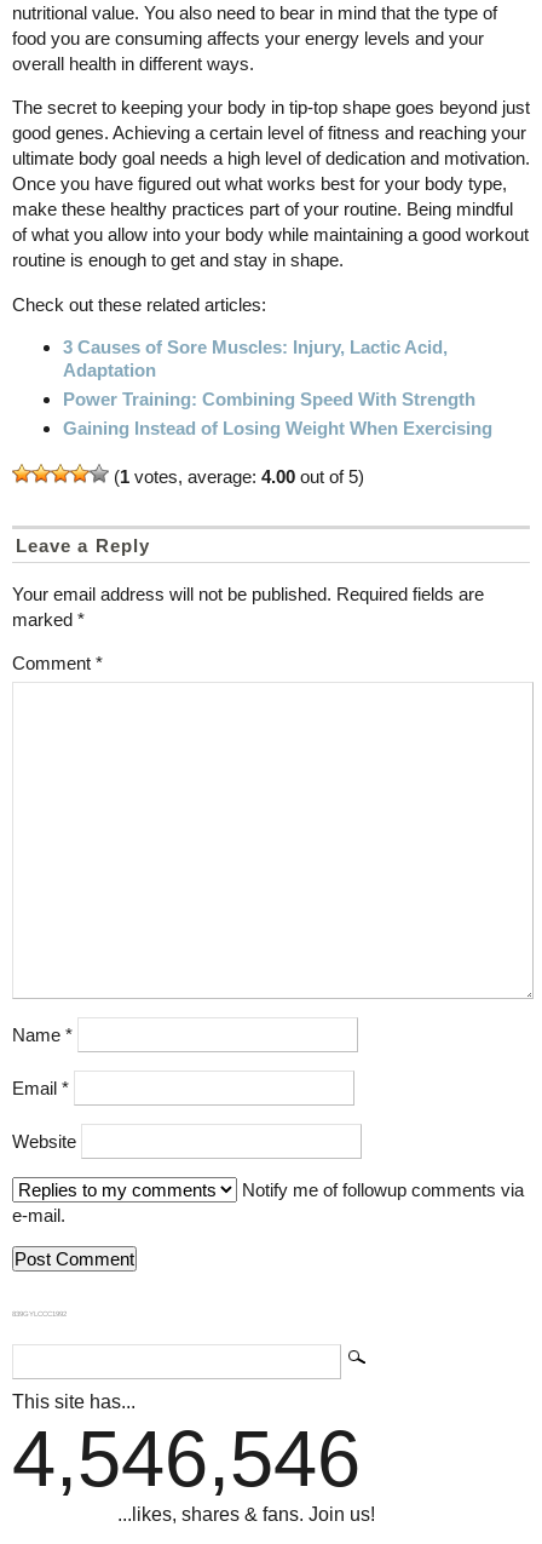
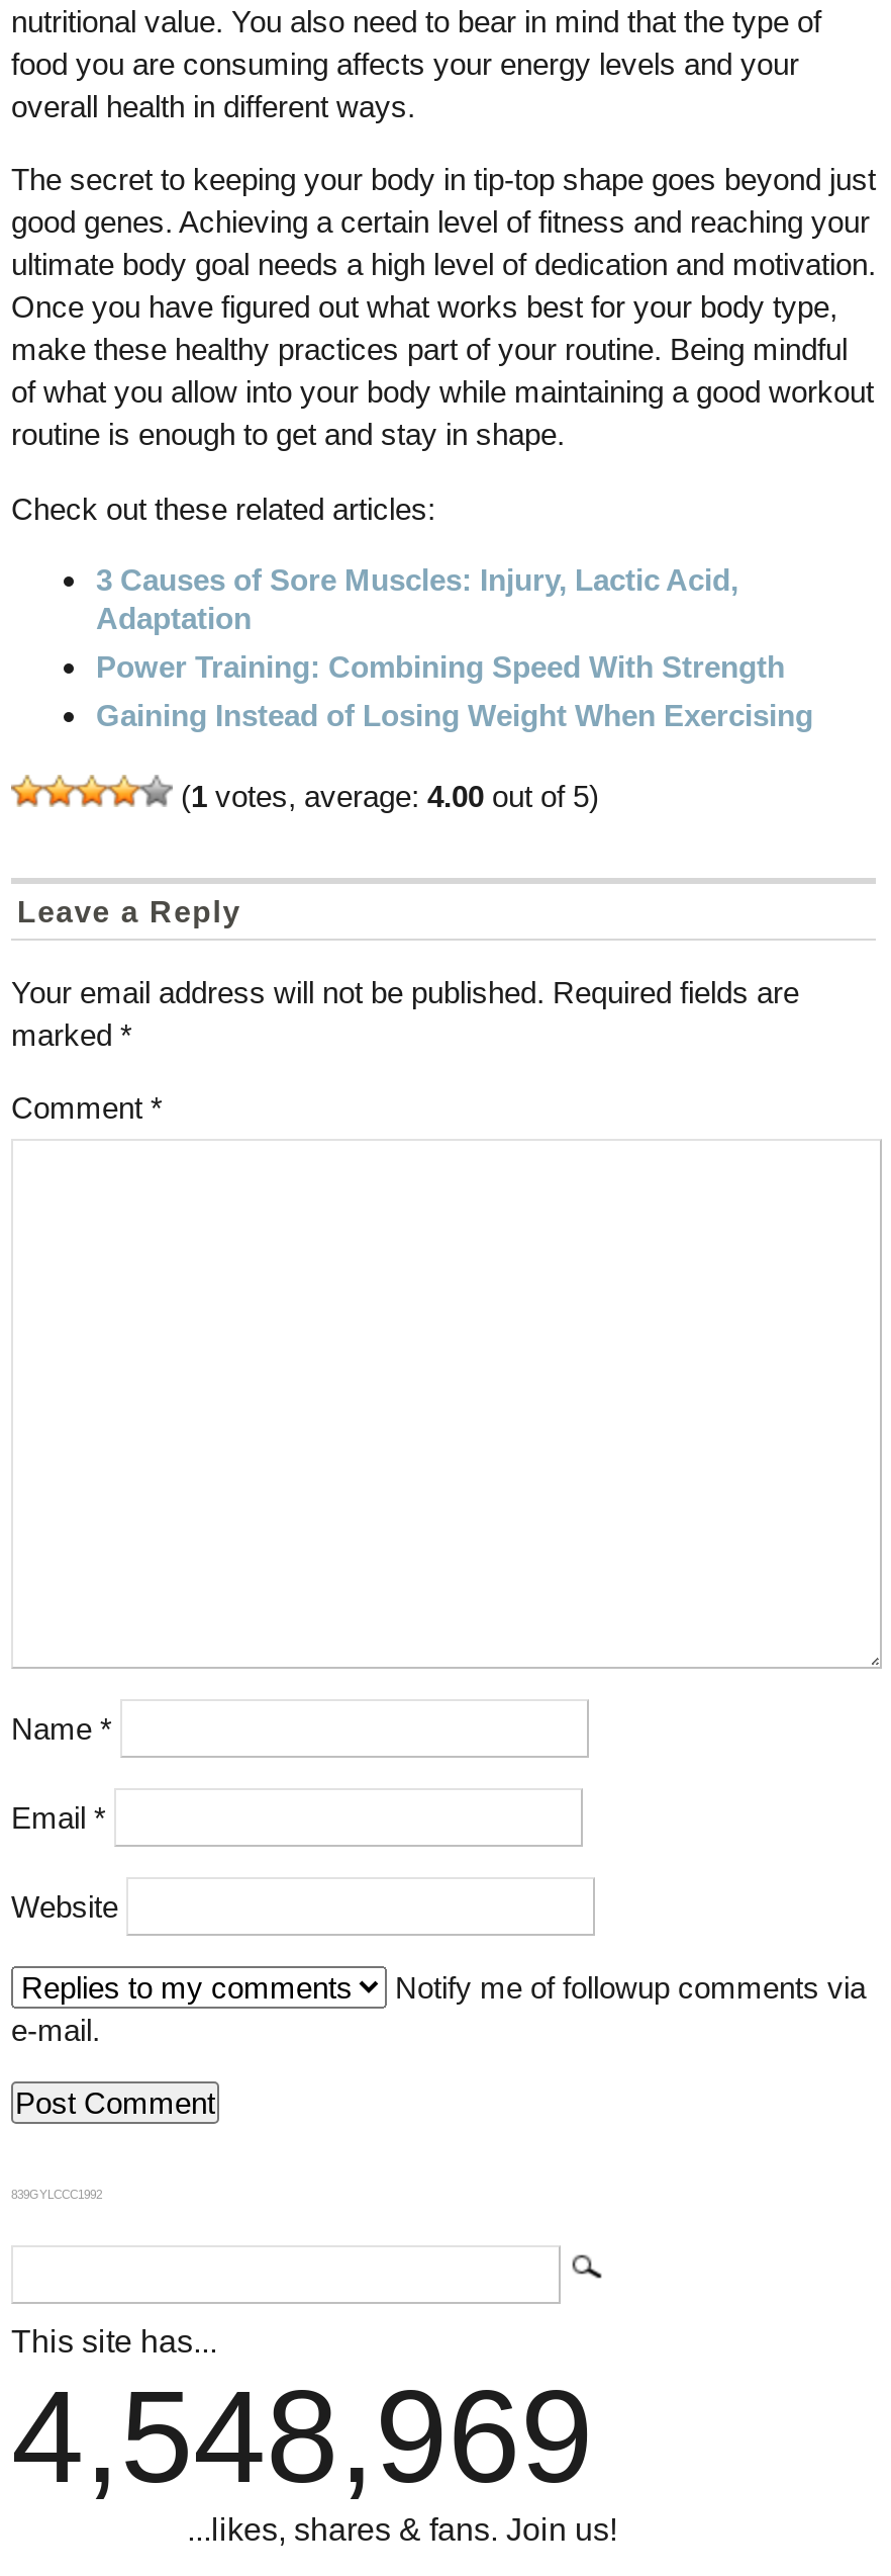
[12,1414,382,1502] 4,546,546 -> [11,2362,629,2509] 4,548,969

